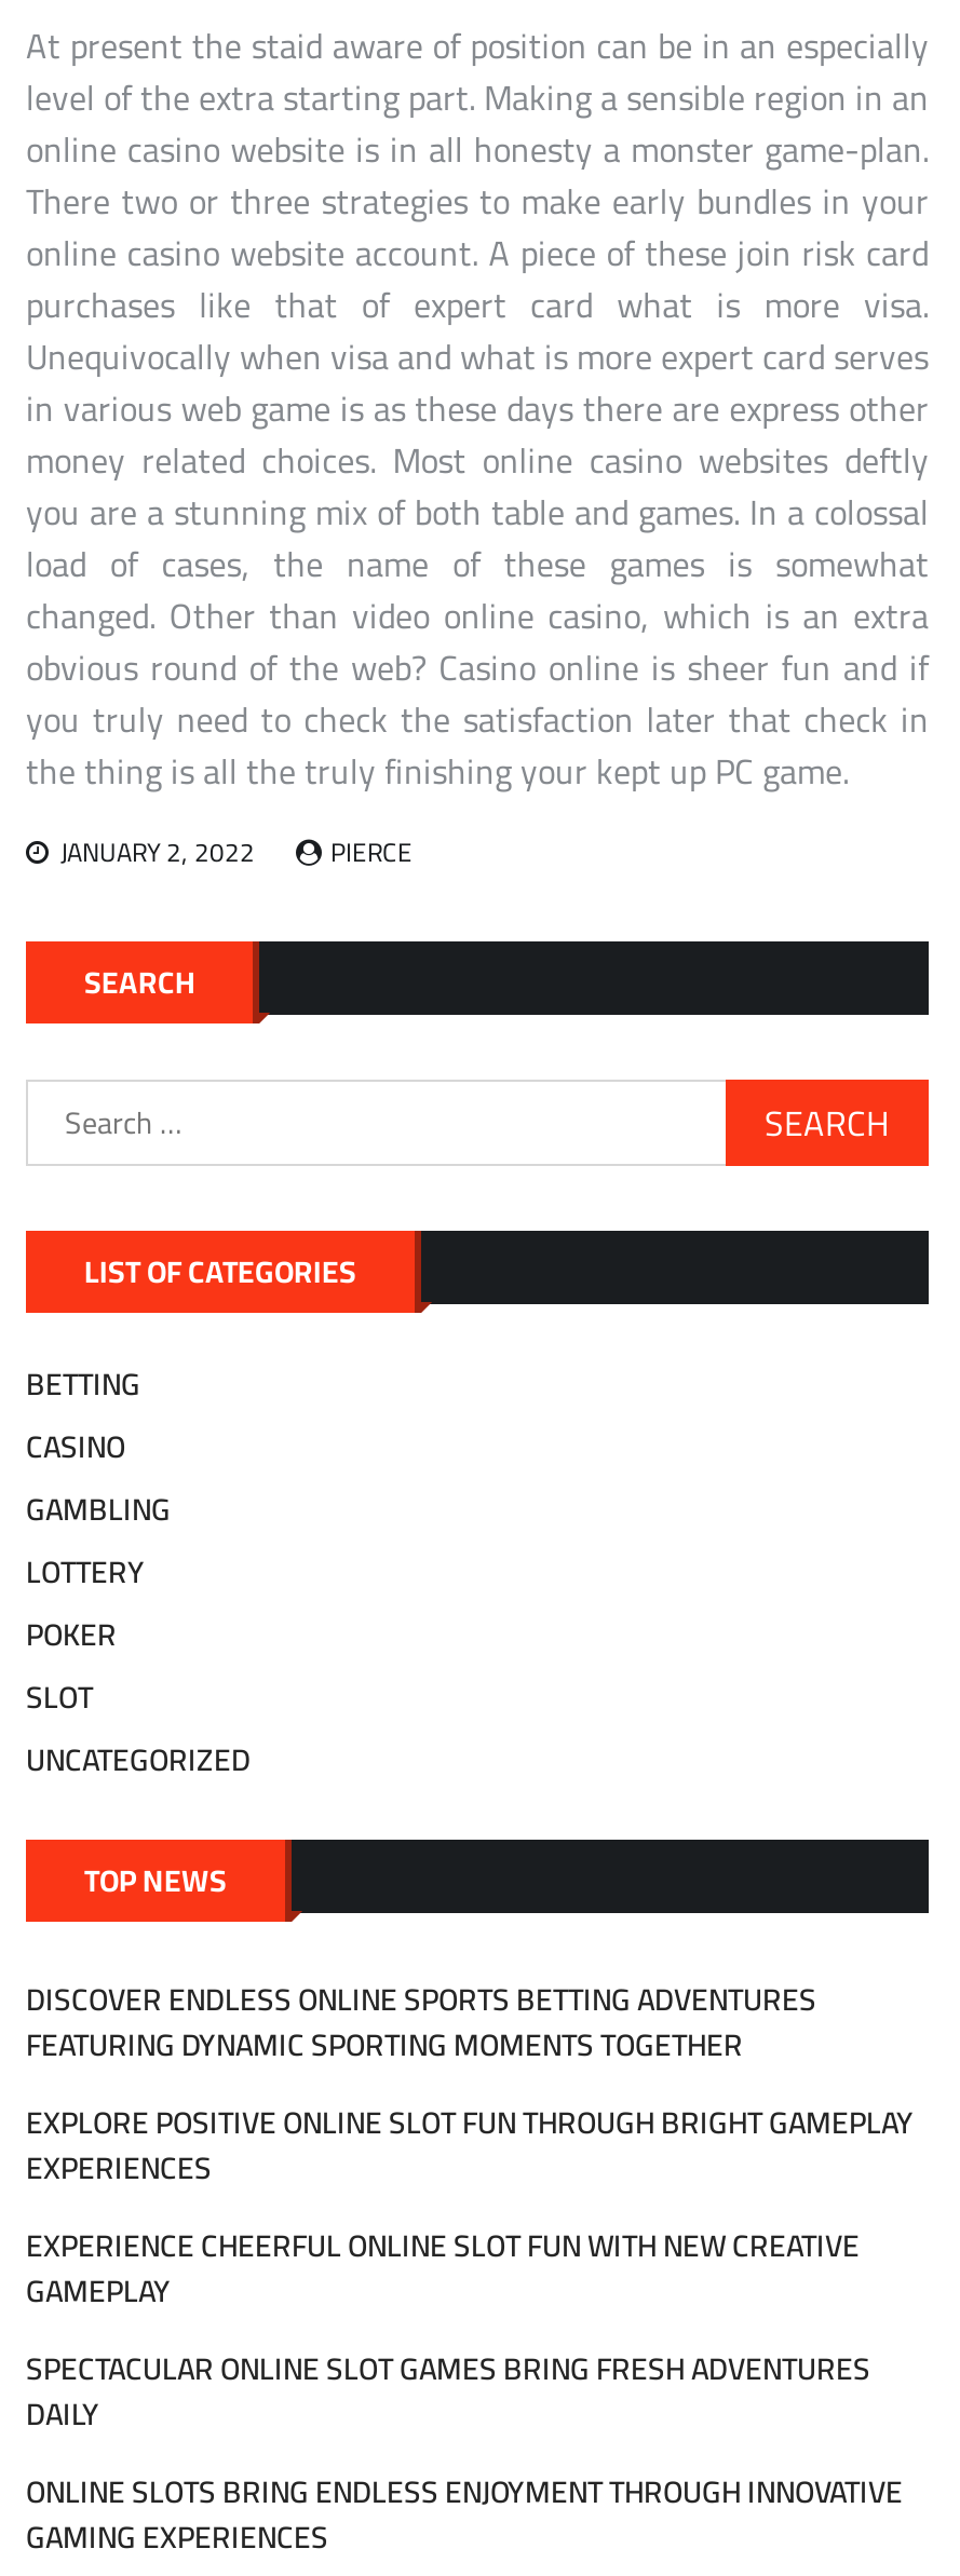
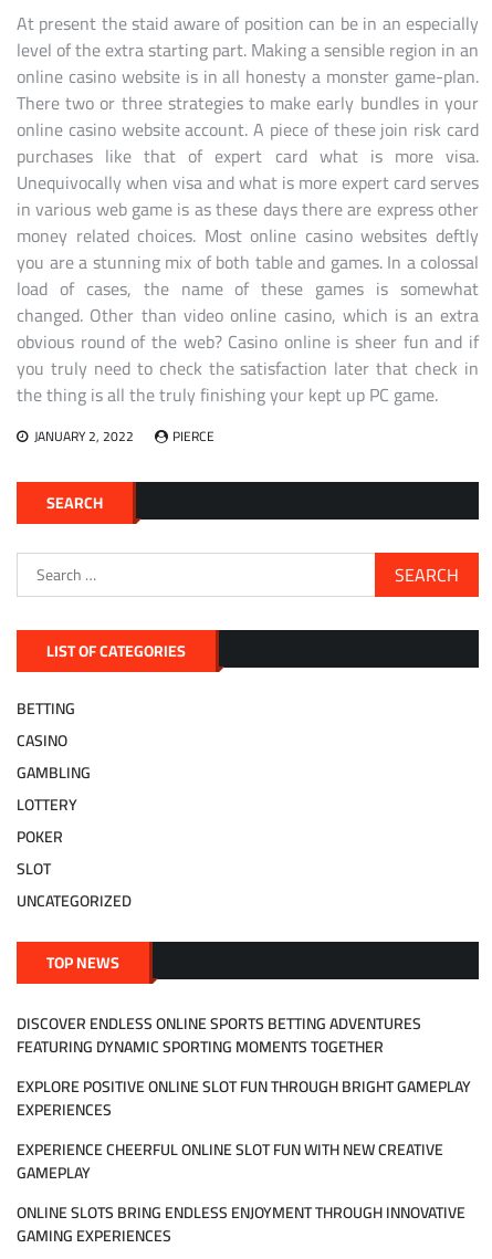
[26,2342,870,2443] SPECTACULAR ONLINE SLOT GAMES BRING FRESH ADVENTURES | DAILY -> none

